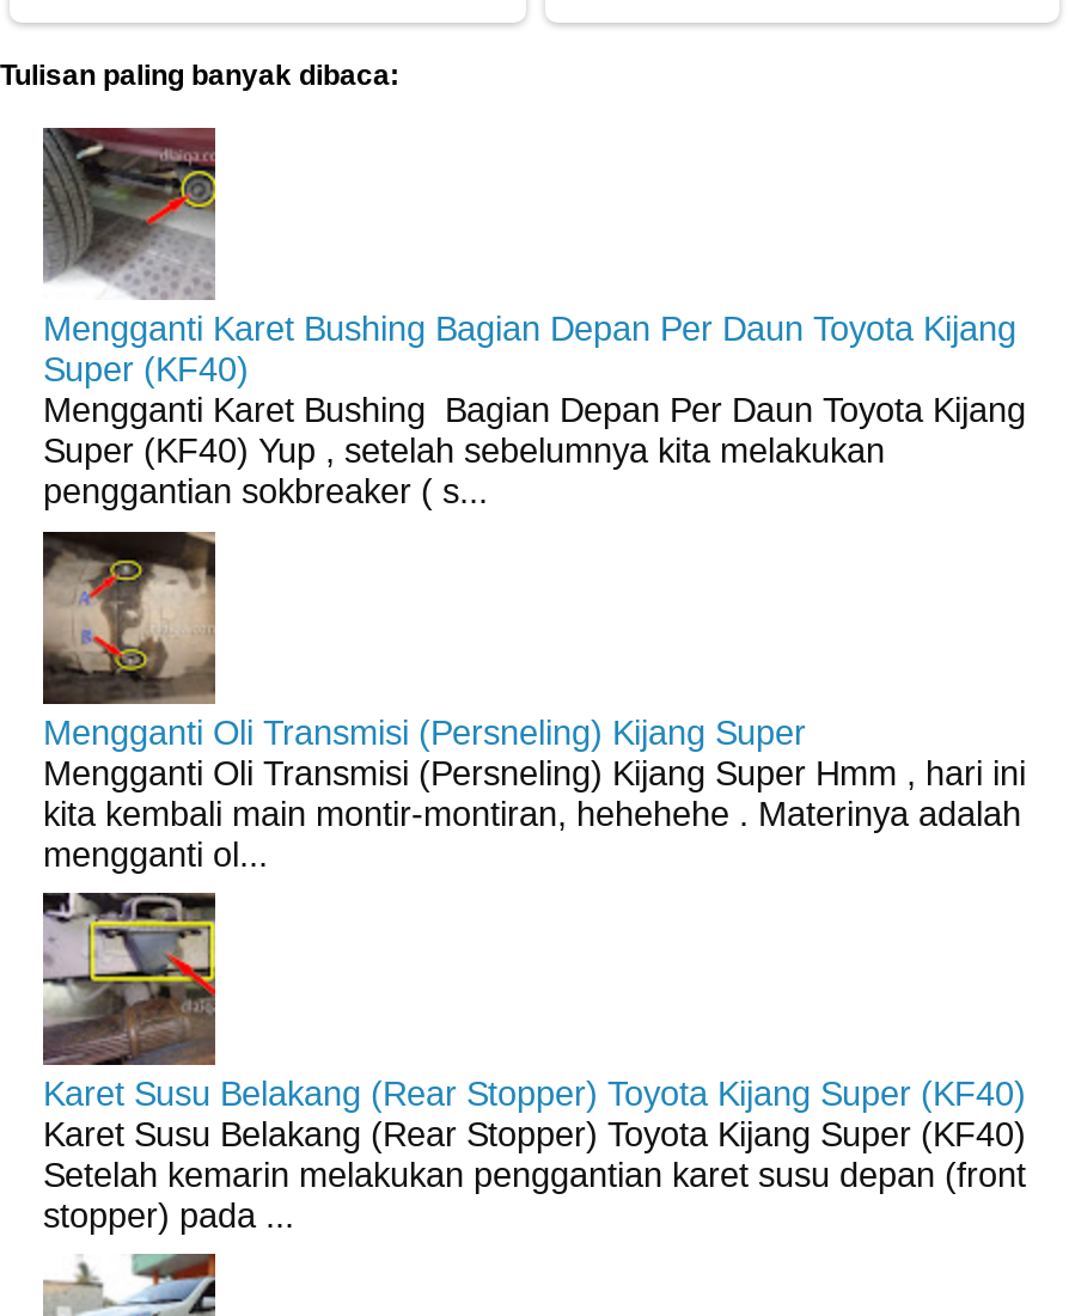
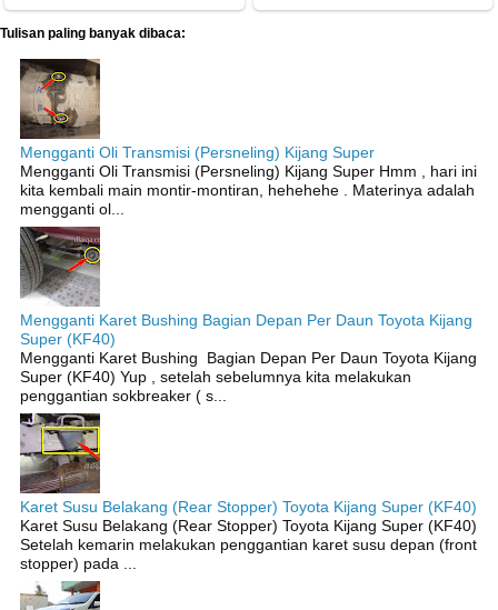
moved [41,126,1026,512] -> [19,224,477,404]: [image] | Mengganti Karet Bushing Bagian Depan Per Daun Toyota Kijang | Super (KF40) | Mengganti Karet Bushing Bagian Depan Per Daun Toyota Kijang | Super (KF40) Yup , setelah sebelumnya kita melakukan | penggantian sokbreaker ( s...
moved [43,530,1026,873] -> [19,58,477,217]: [image] | Mengganti Oli Transmisi (Persneling) Kijang Super | Mengganti Oli Transmisi (Persneling) Kijang Super Hmm , hari ini | kita kembali main montir-montiran, hehehehe . Materinya adalah | mengganti ol...

